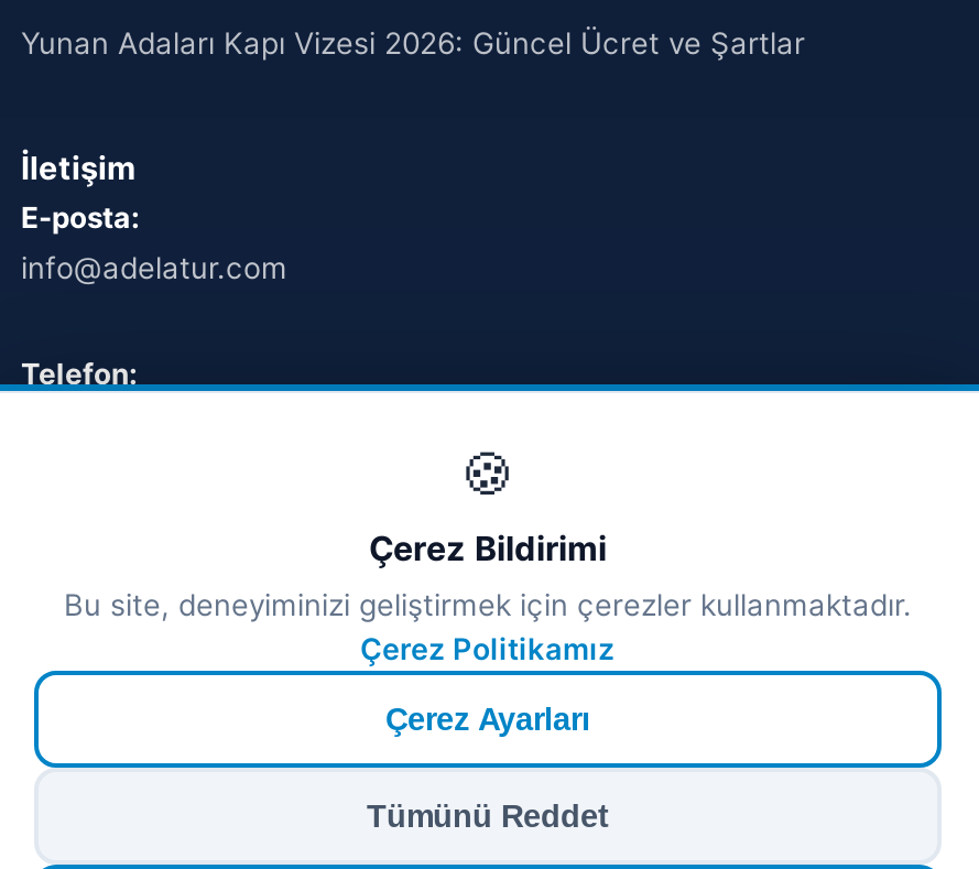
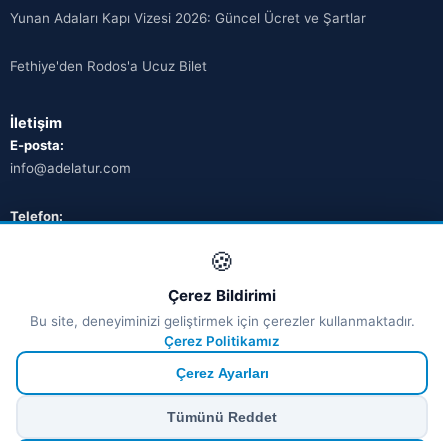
none -> [10,58,207,74] Fethiye'den Rodos'a Ucuz Bilet

